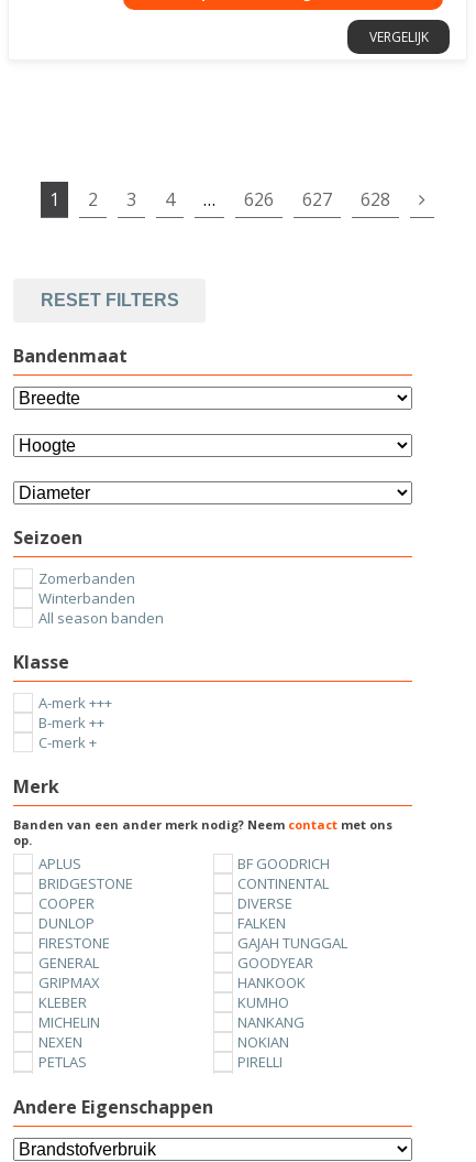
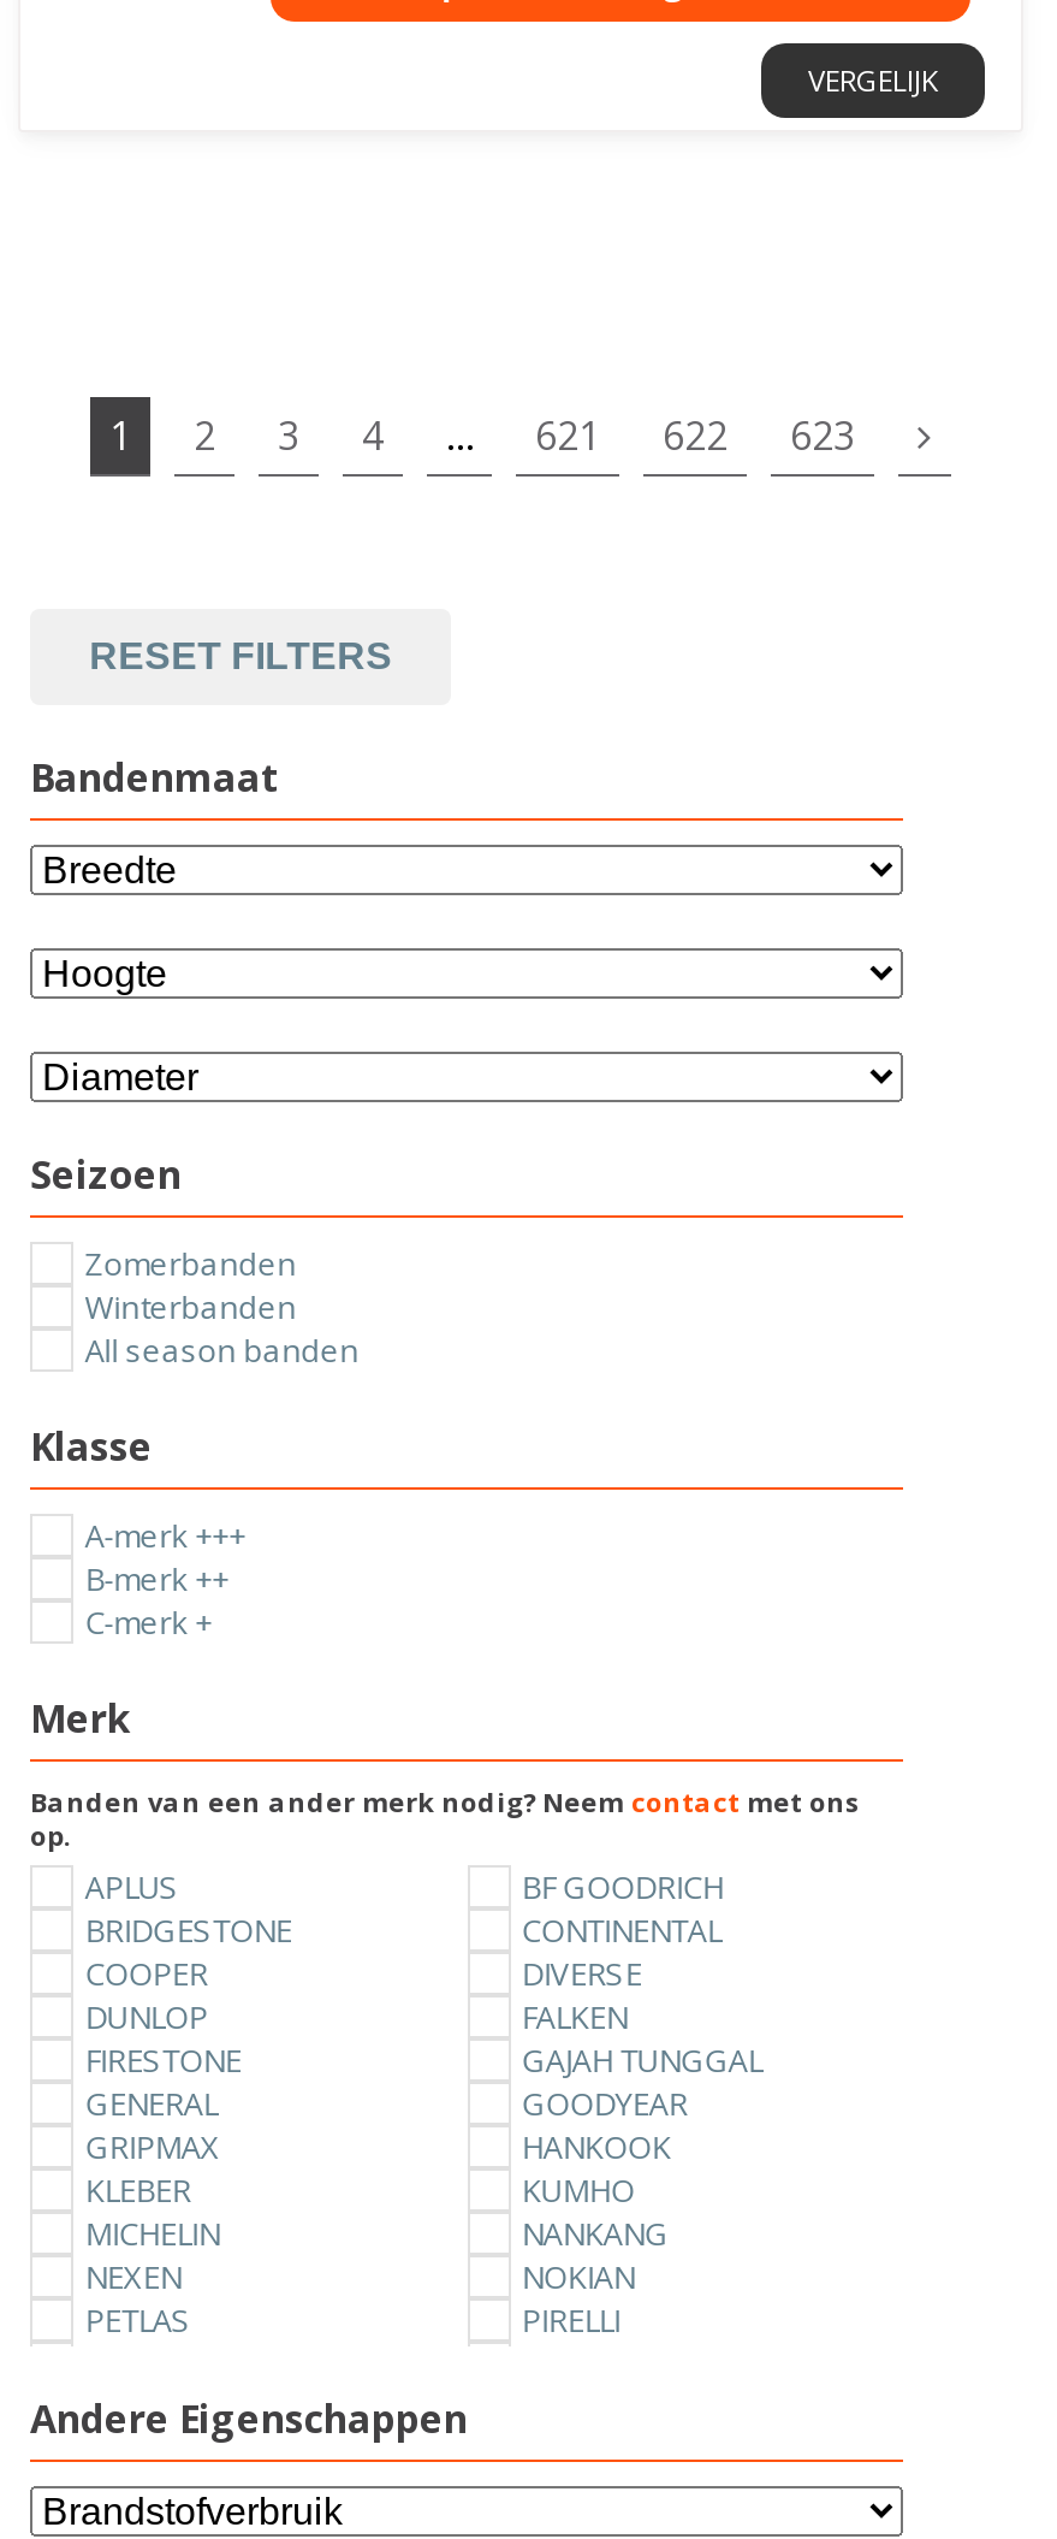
[244,187,274,211] 626 -> [535,409,600,462] 621
[302,187,332,211] 627 -> [663,409,728,462] 622
[361,187,390,211] 628 -> [790,409,855,462] 623

